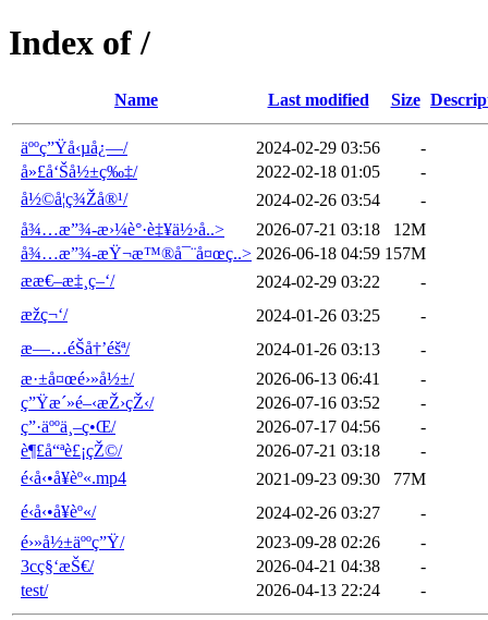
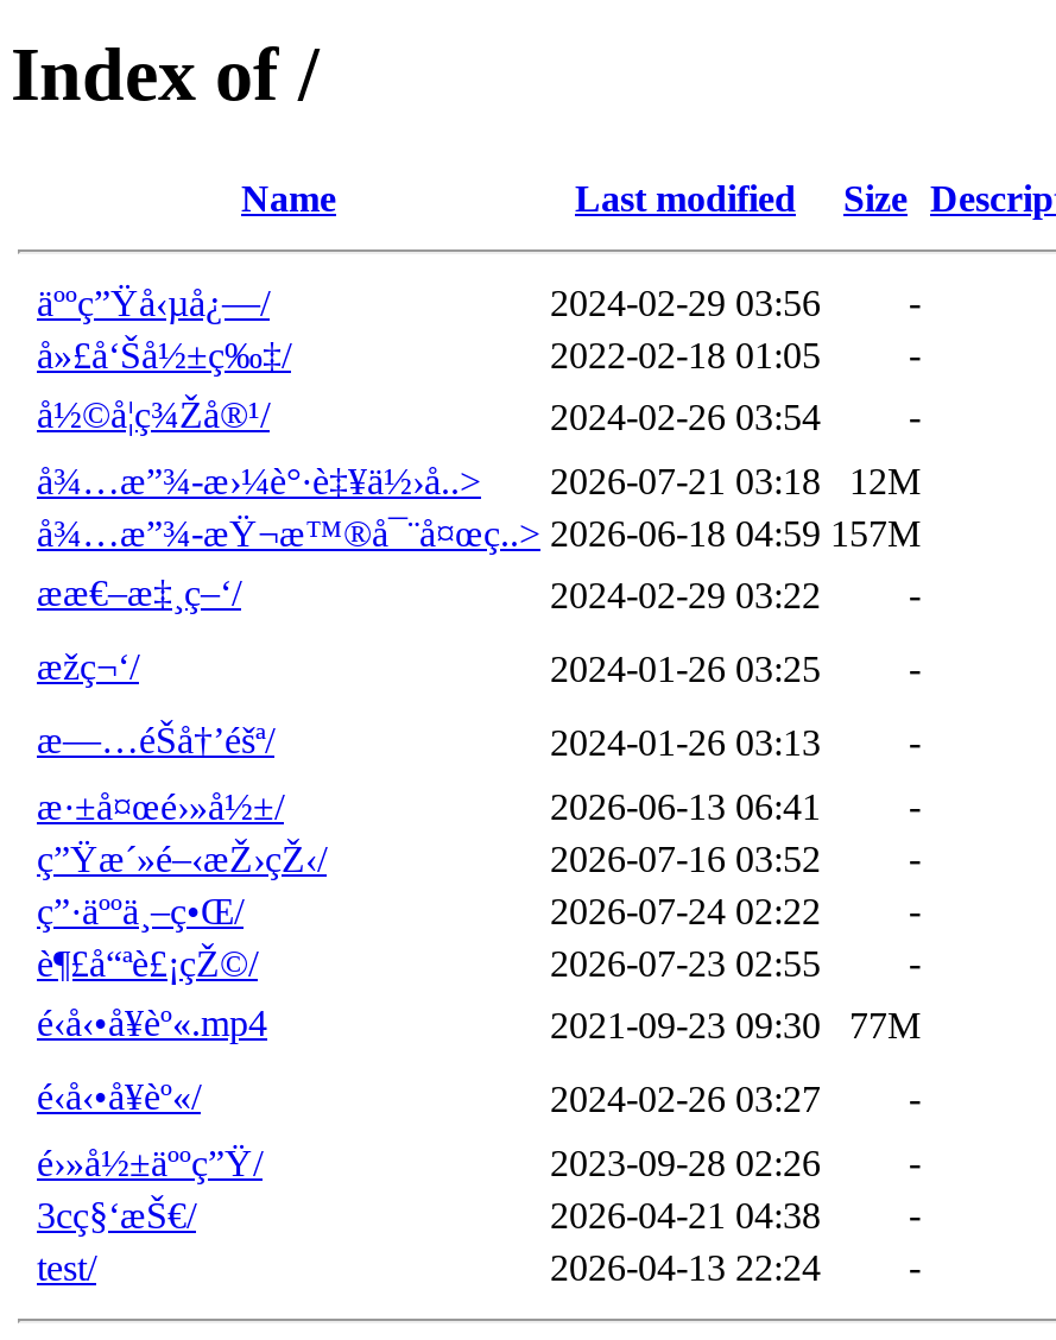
[256,417,380,436] 2026-07-17 04:56 -> [550,891,821,931] 2026-07-24 02:22
[256,441,380,460] 2026-07-21 03:18 -> [550,943,821,983] 2026-07-23 02:55

